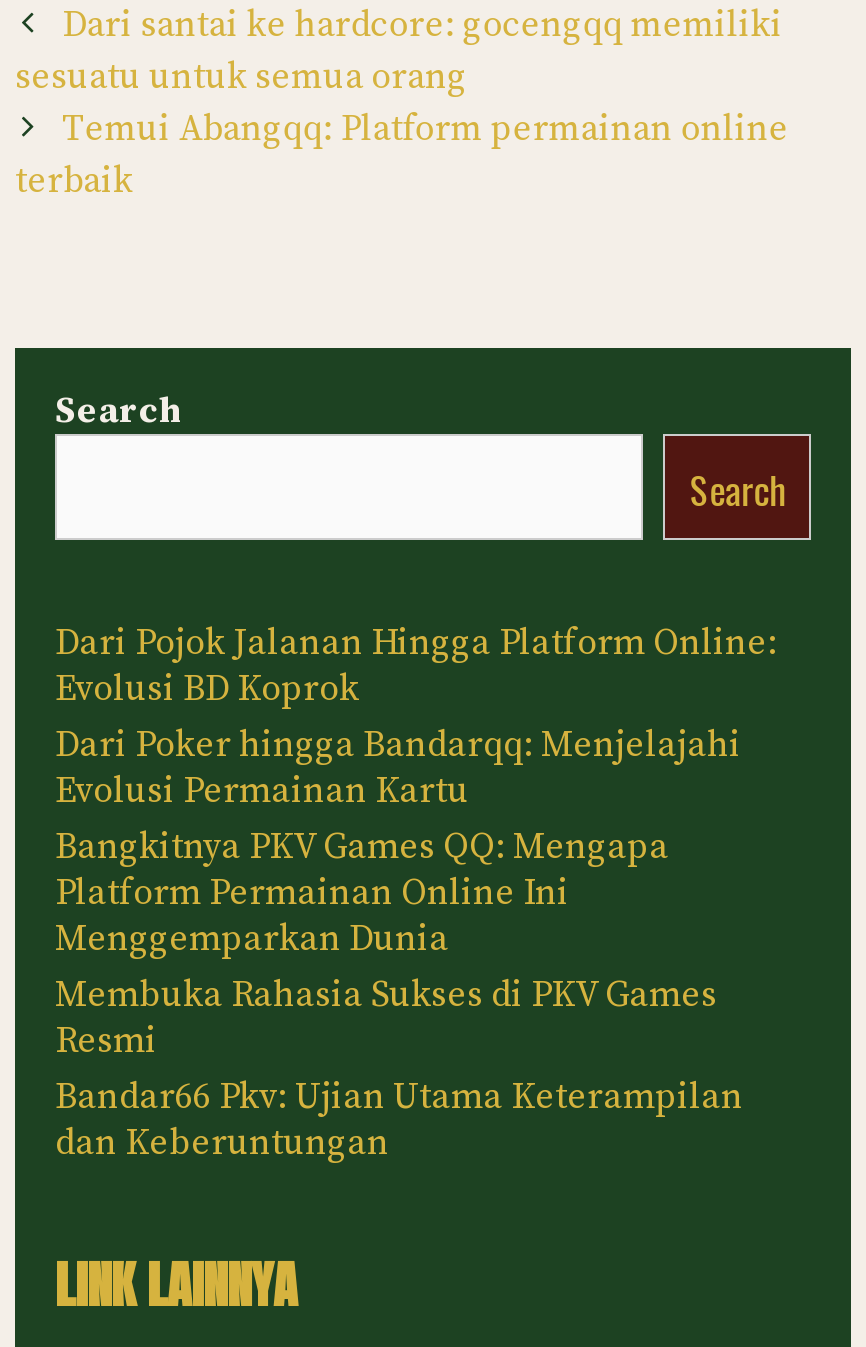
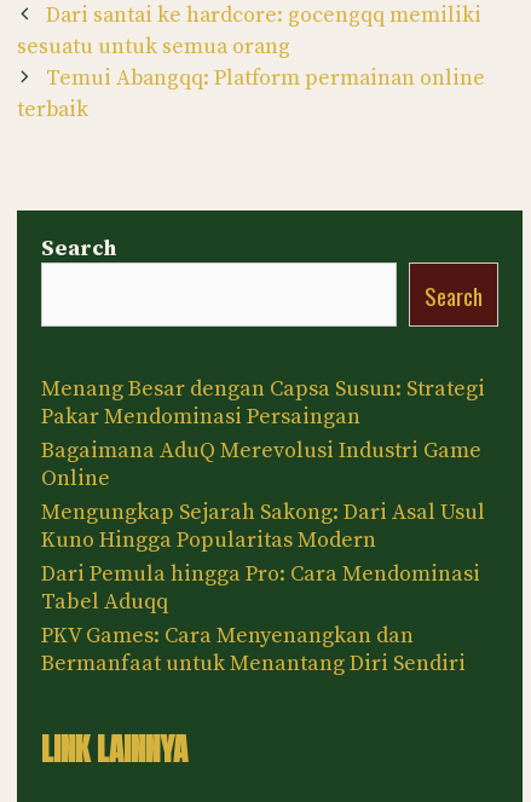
[55,621,777,1167] Dari Pojok Jalanan Hingga Platform Online: | Evolusi BD Koprok | Dari Poker hingga Bandarqq: Menjelajahi | Evolusi Permainan Kartu | Bangkitnya PKV Games QQ: Mengapa | Platform Permainan Online Ini | Menggemparkan Dunia | Membuka Rahasia Sukses di PKV Games | Resmi | Bandar66 Pkv: Ujian Utama Keterampilan | dan Keberuntungan -> [41,375,485,678] Menang Besar dengan Capsa Susun: Strategi | Pakar Mendominasi Persaingan | Bagaimana AduQ Merevolusi Industri Game | Online | Mengungkap Sejarah Sakong: Dari Asal Usul | Kuno Hingga Popularitas Modern | Dari Pemula hingga Pro: Cara Mendominasi | Tabel Aduqq | PKV Games: Cara Menyenangkan dan | Bermanfaat untuk Menantang Diri Sendiri

